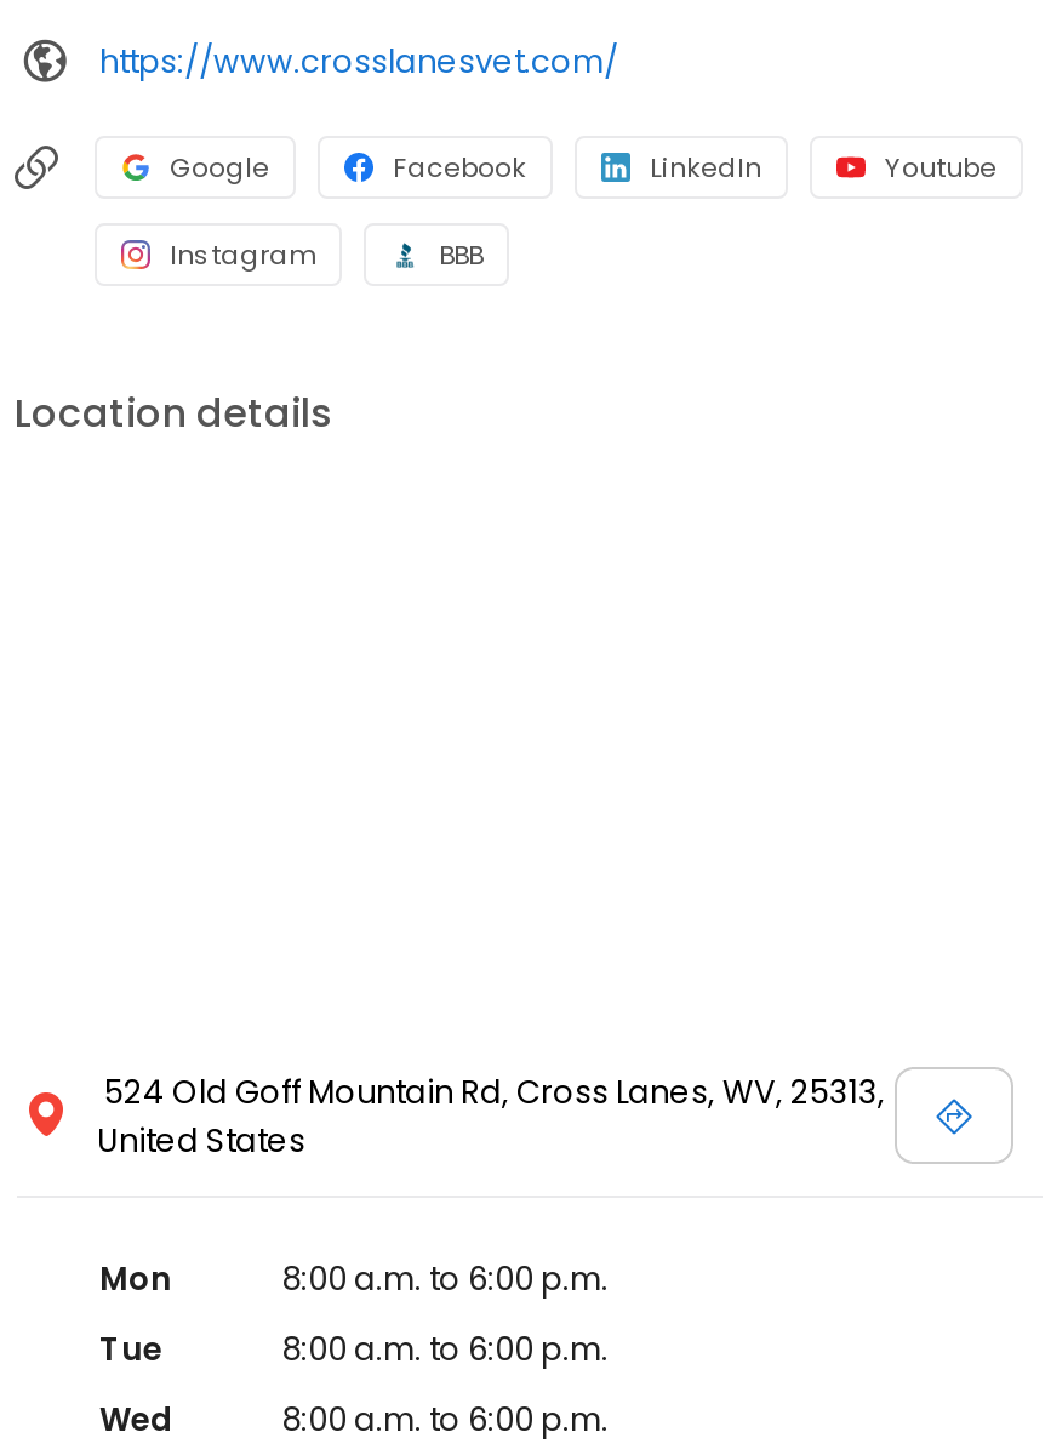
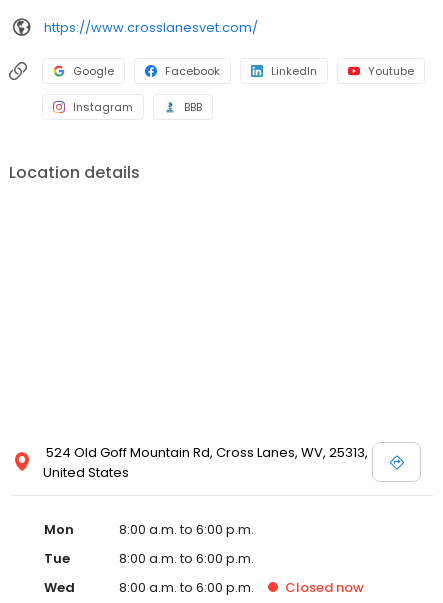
none -> [285,578,364,597] Closed now

